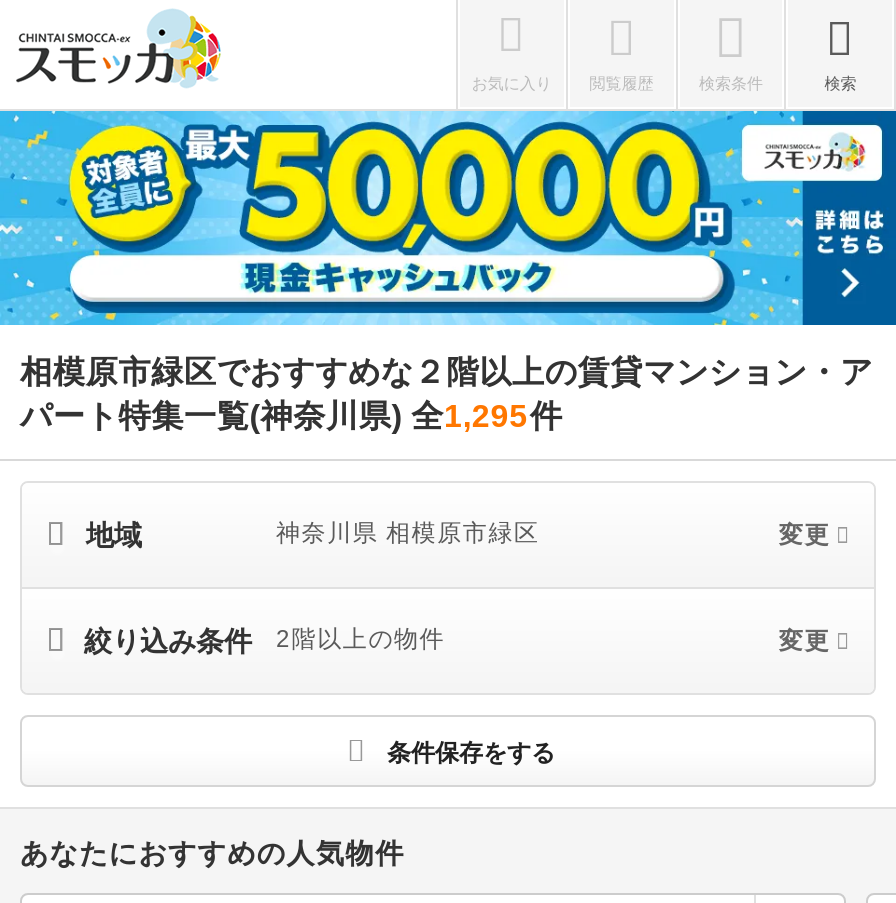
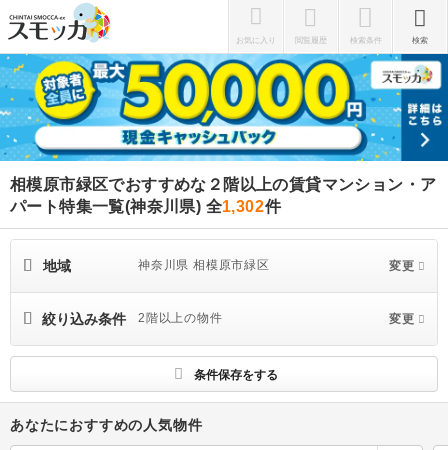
[20,399,563,433] パート特集一覧(神奈川県)全1,295件 -> [10,198,281,215] パート特集一覧(神奈川県)全1,302件

